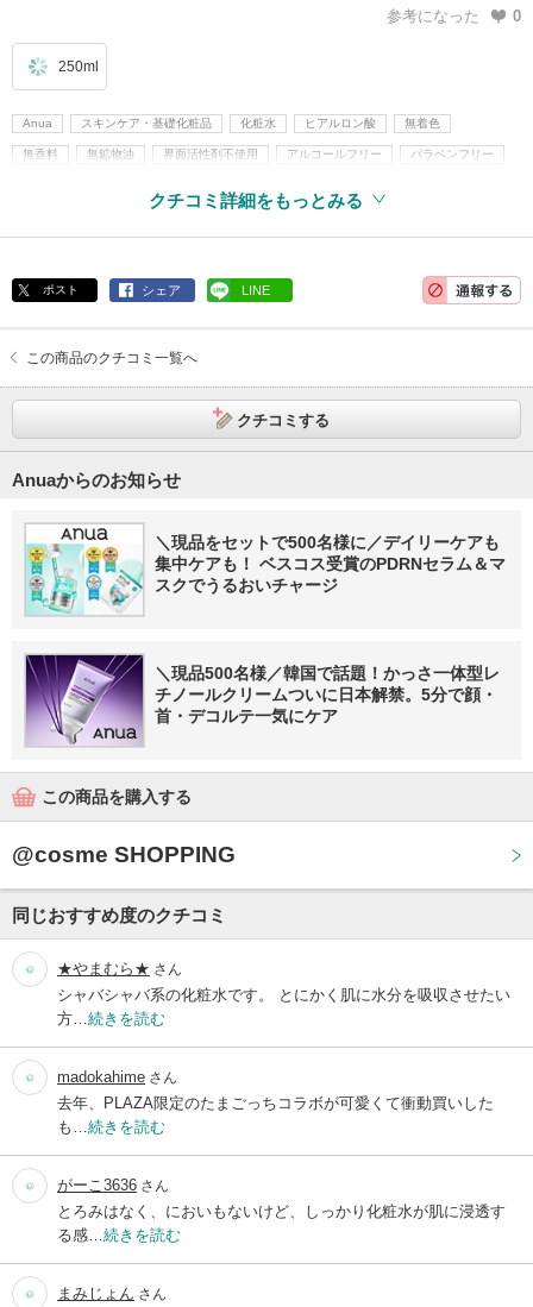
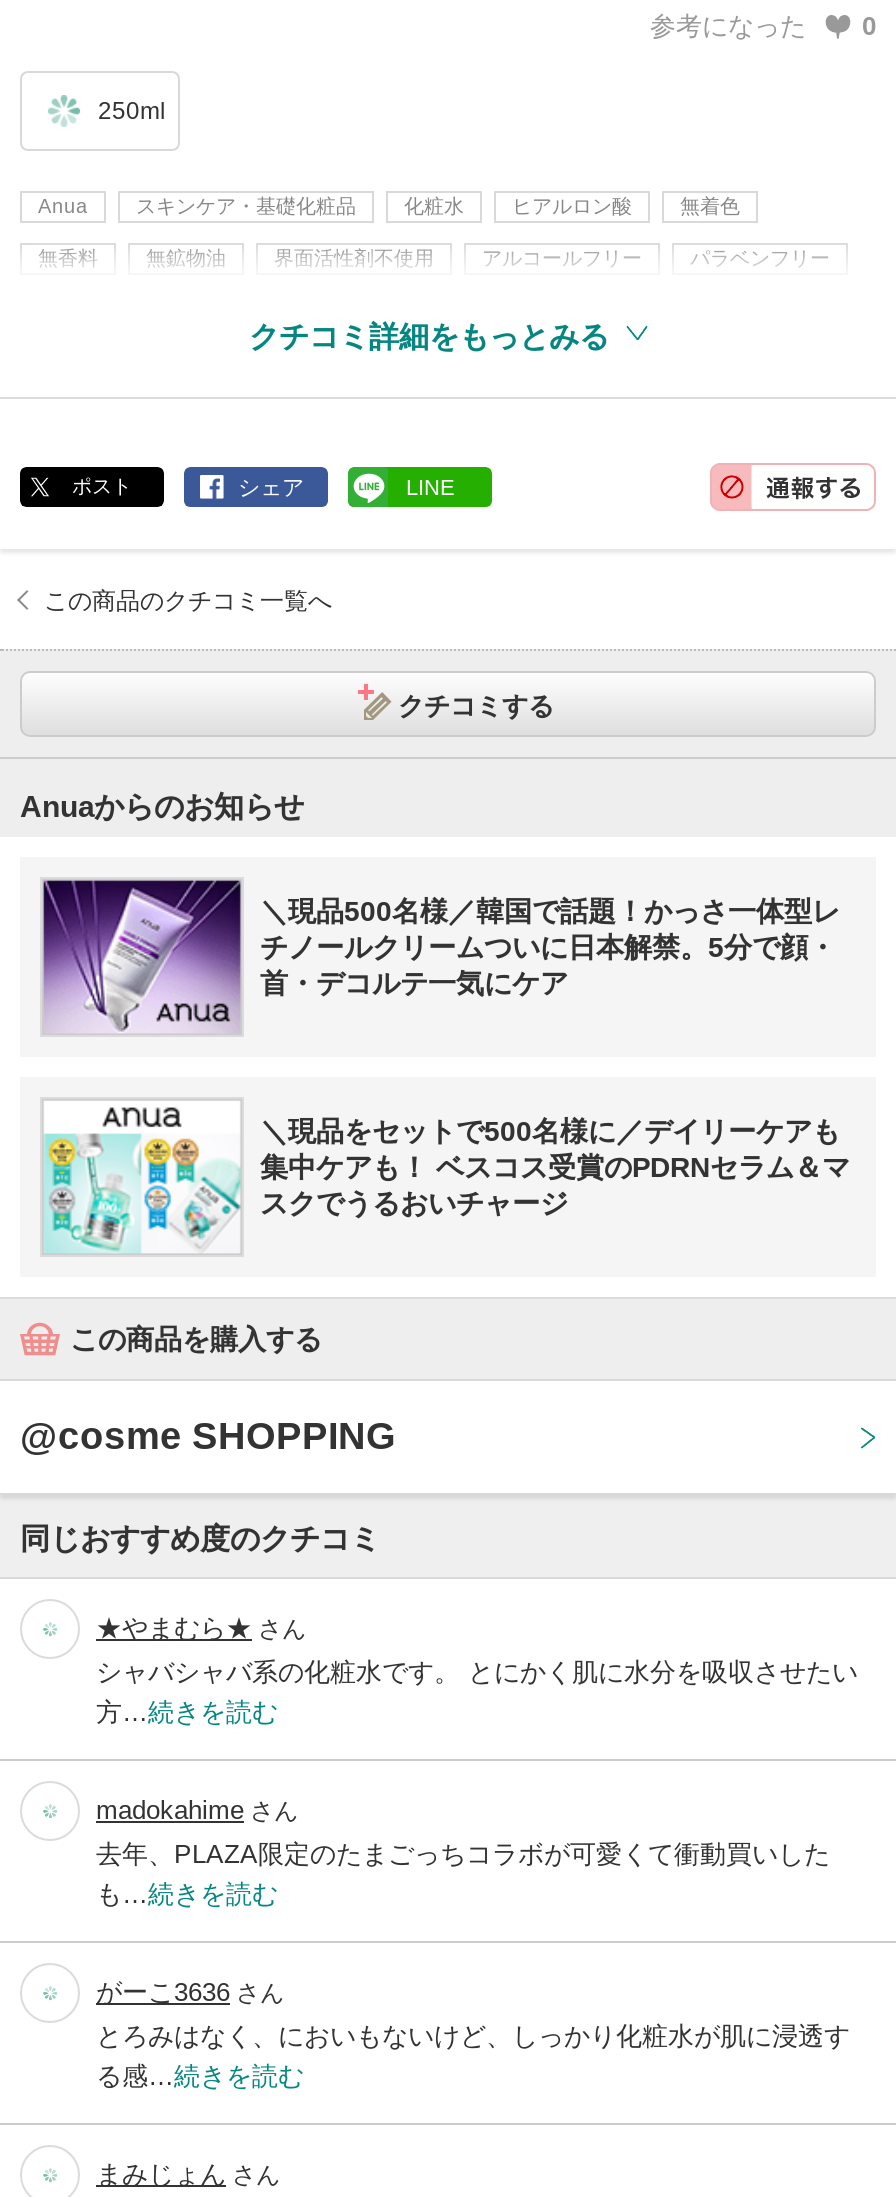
moved [26,526,506,616] -> [44,1103,850,1255]: [image] | ＼現品をセットで500名様に／デイリーケアも | 集中ケアも！ ベスコス受賞のPDRNセラム＆マ | スクでうるおいチャージ
moved [25,654,500,746] -> [42,879,840,1031]: [image] | ＼現品500名様／韓国で話題！かっさ一体型レ | チノールクリームついに日本解禁。5分で顔・ | 首・デコルテ一気にケア

